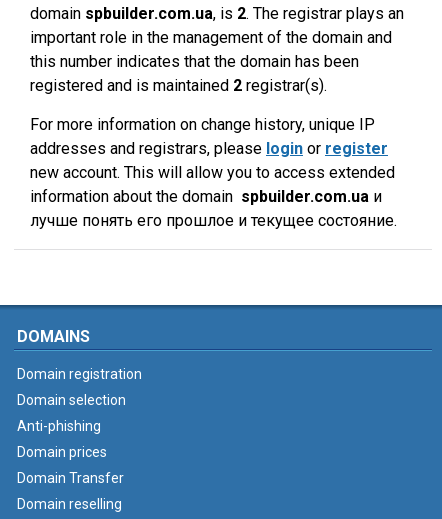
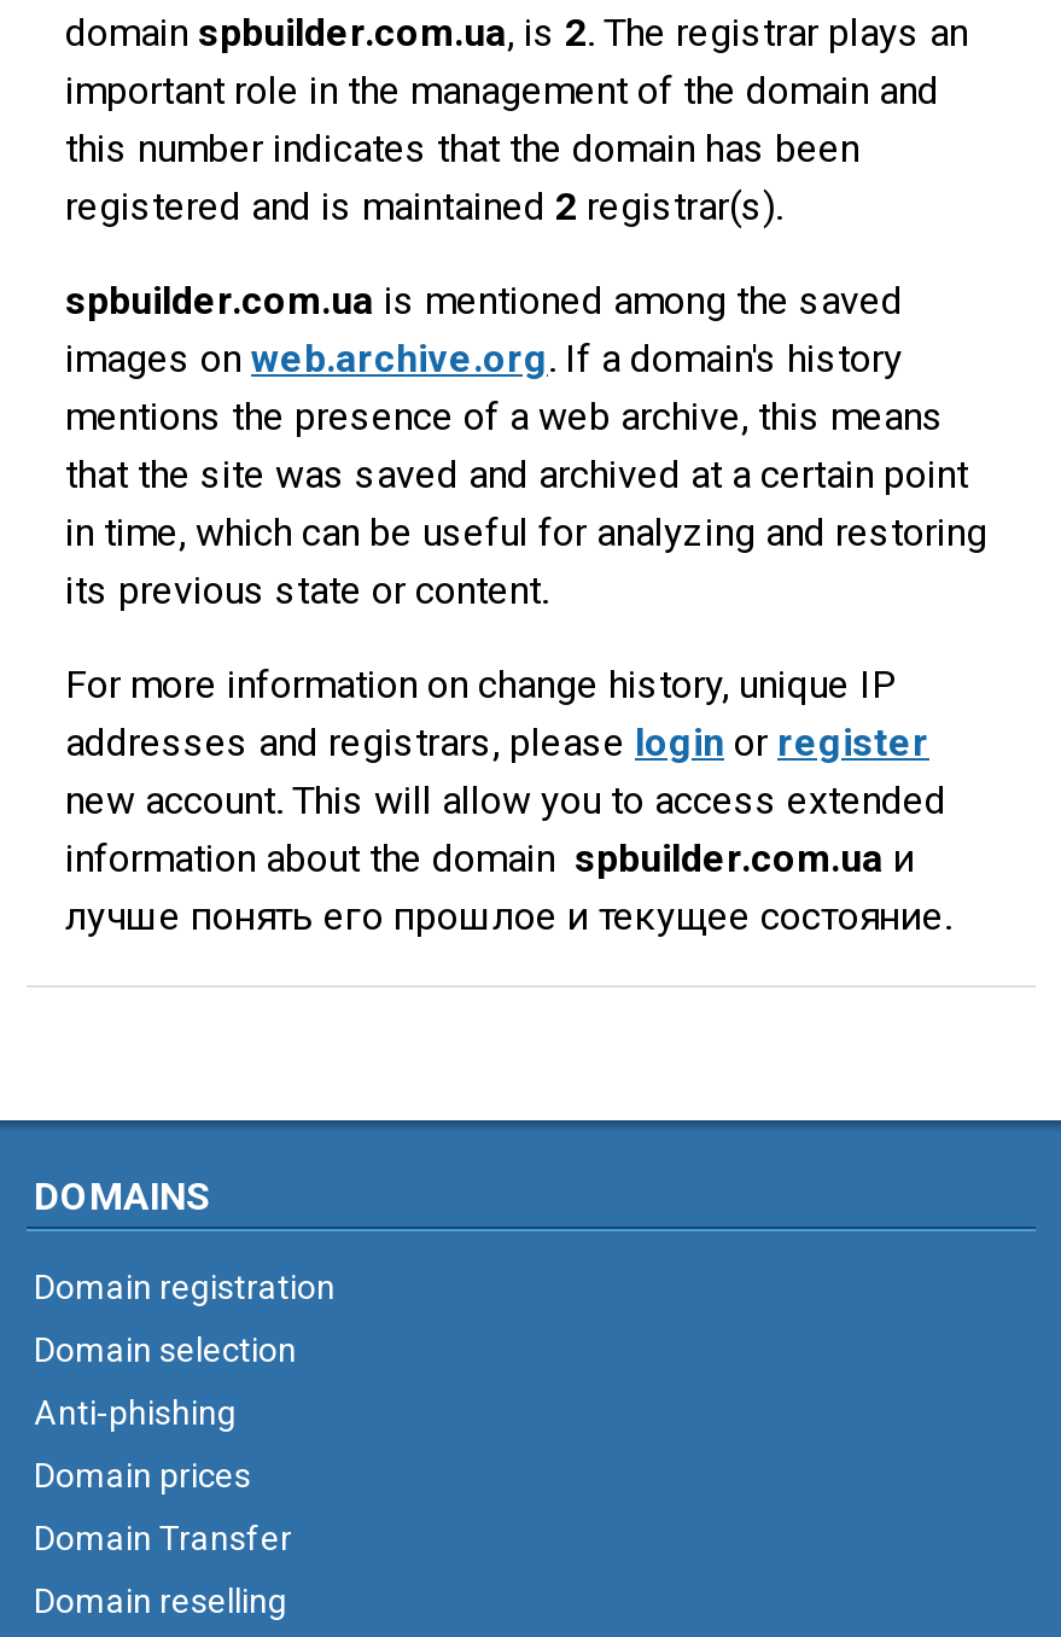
none -> [65,278,987,613] spbuilder.com.ua is mentioned among the saved | images on web.archive.org. If a domain's history | mentions the presence of a web archive, this means | that the site was saved and archived at a certain point | in time, which can be useful for analyzing and restoring | its previous state or content.

